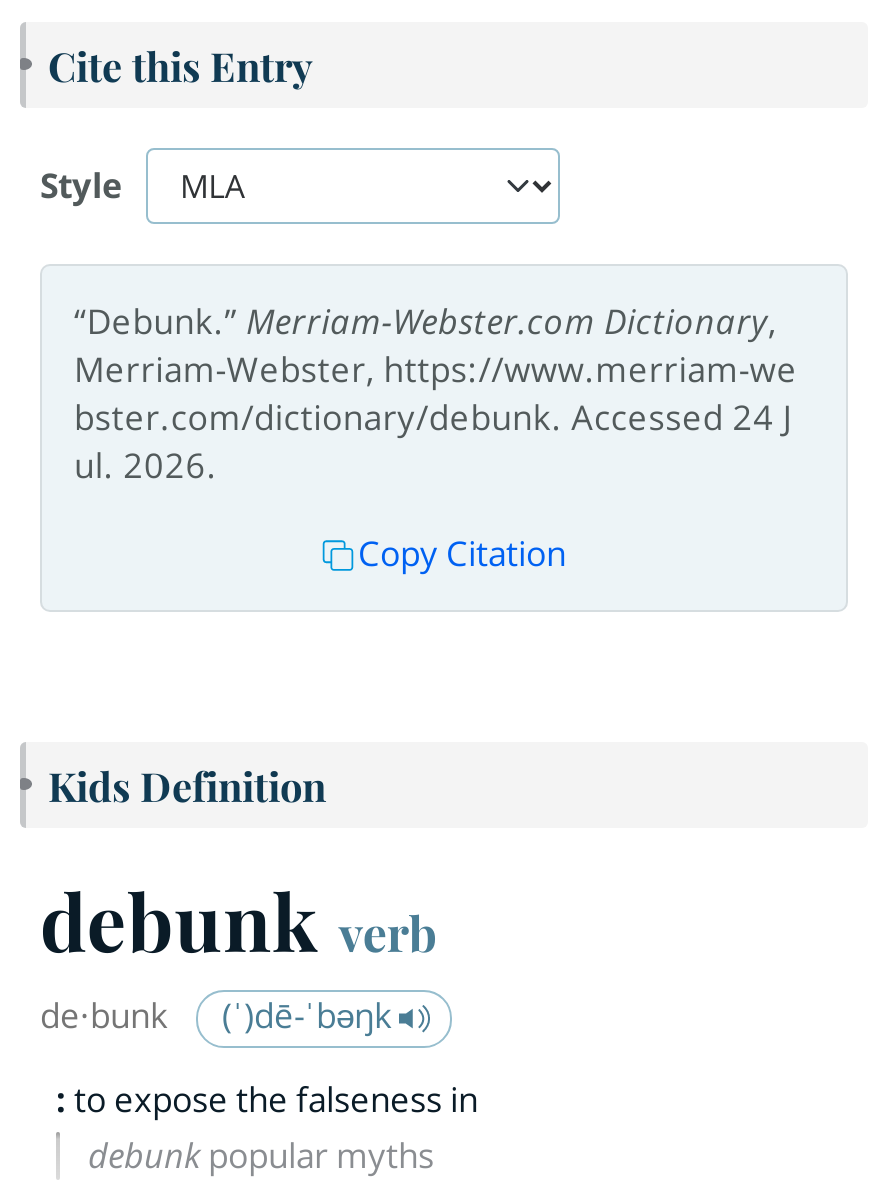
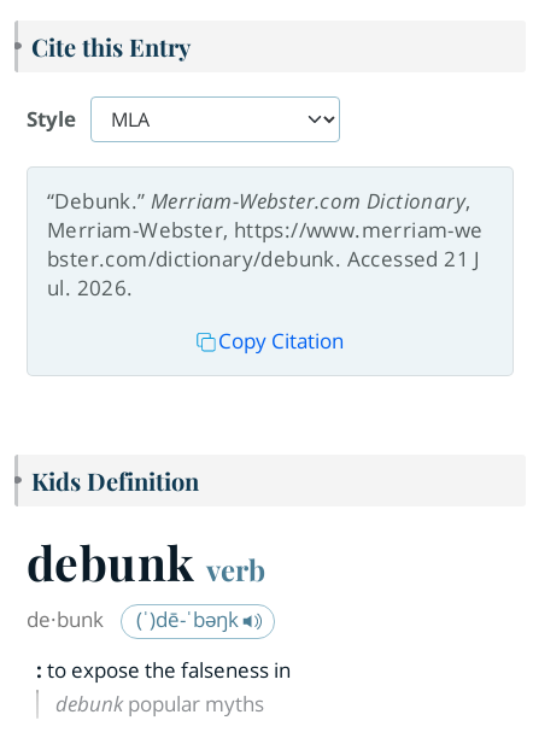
[74,394,794,440] bster.com/dictionary/debunk. Accessed 24 J -> [47,245,481,272] bster.com/dictionary/debunk. Accessed 21 J

